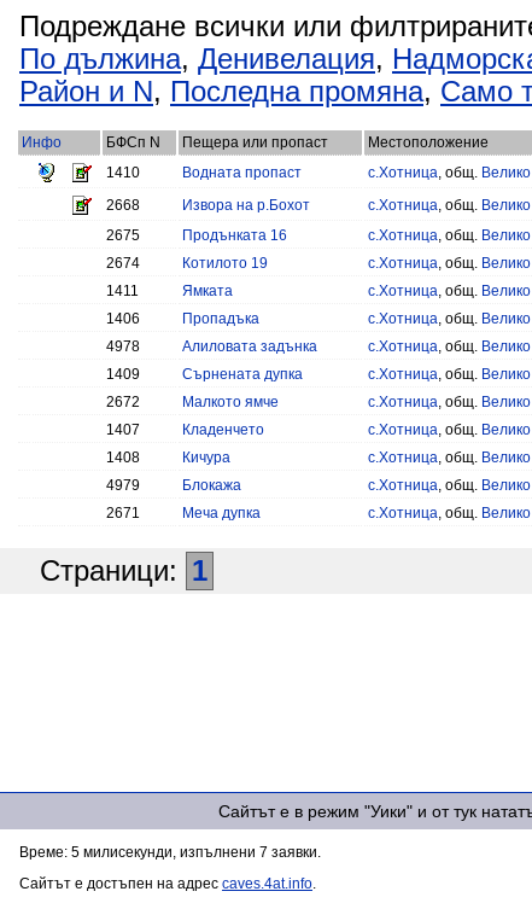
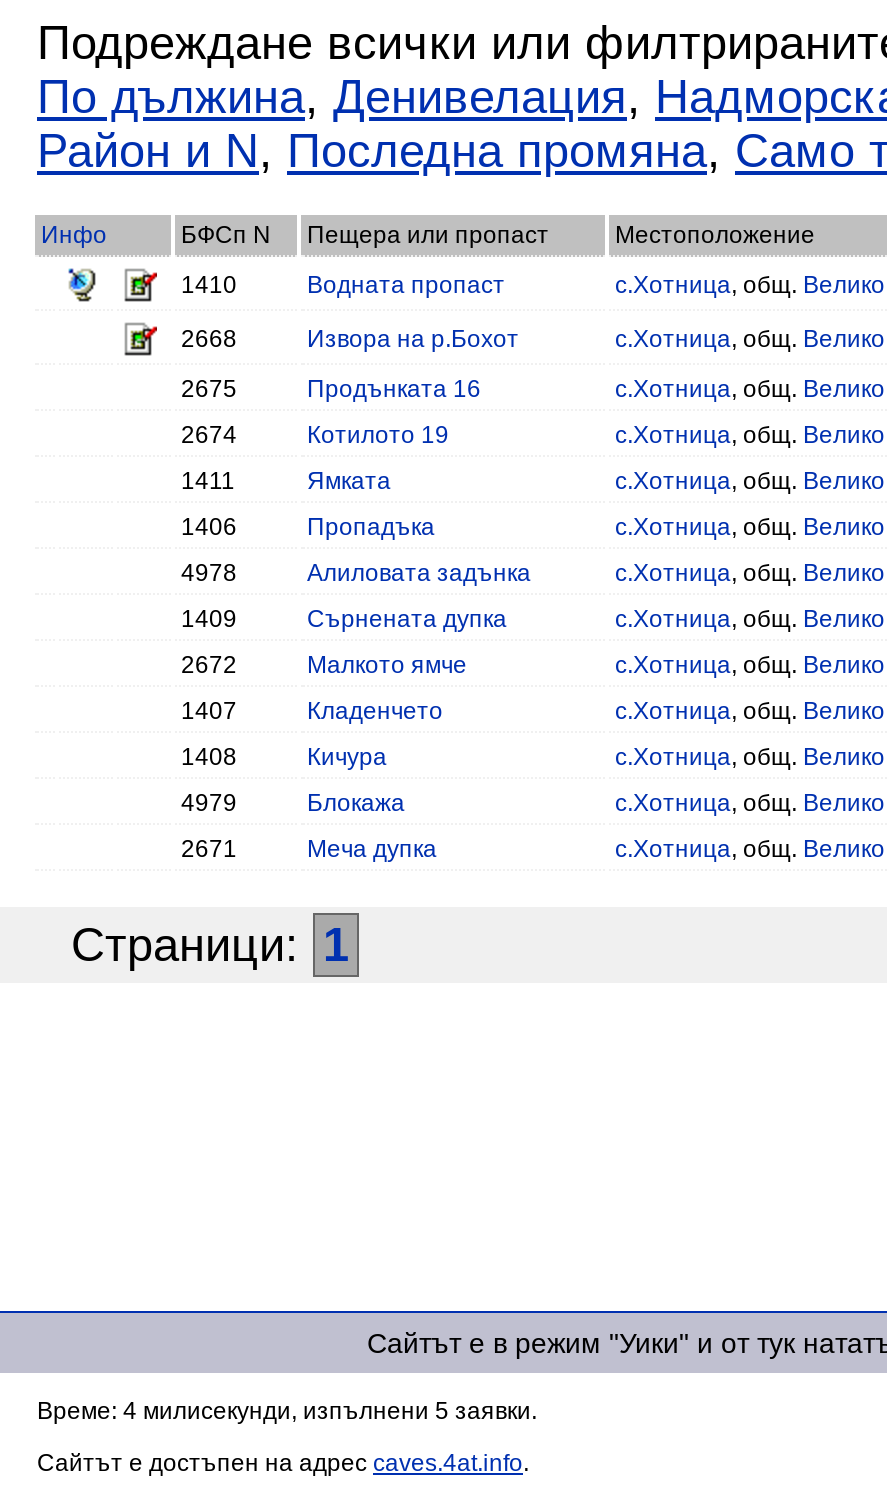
[19,844,321,861] Време: 5 милисекунди, изпълнени 7 заявки. -> [37,1397,537,1425] Време: 4 милисекунди, изпълнени 5 заявки.

